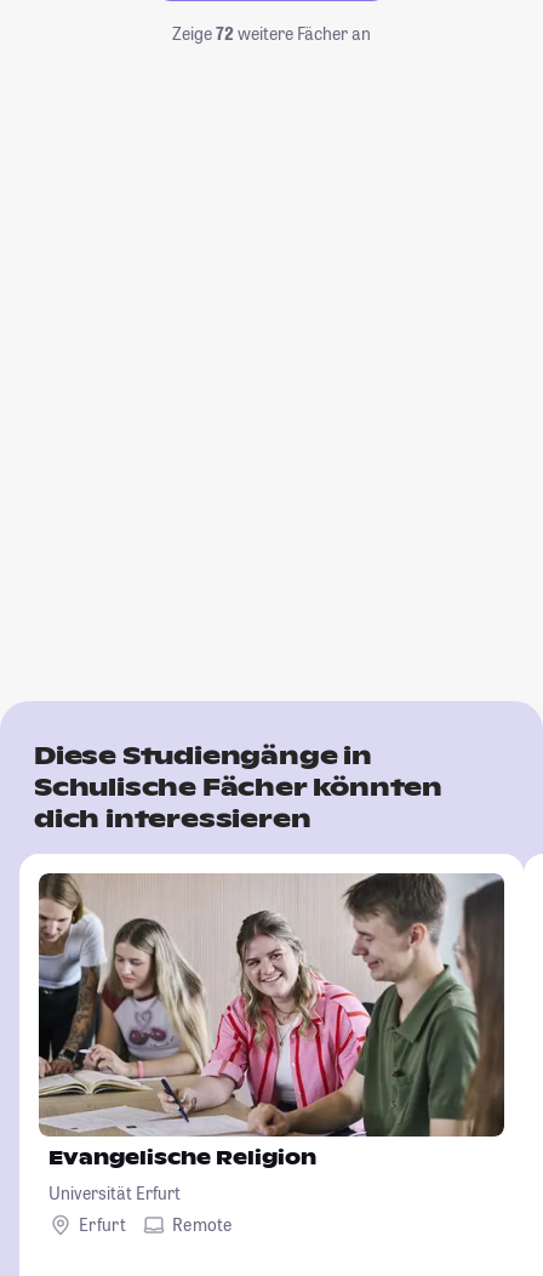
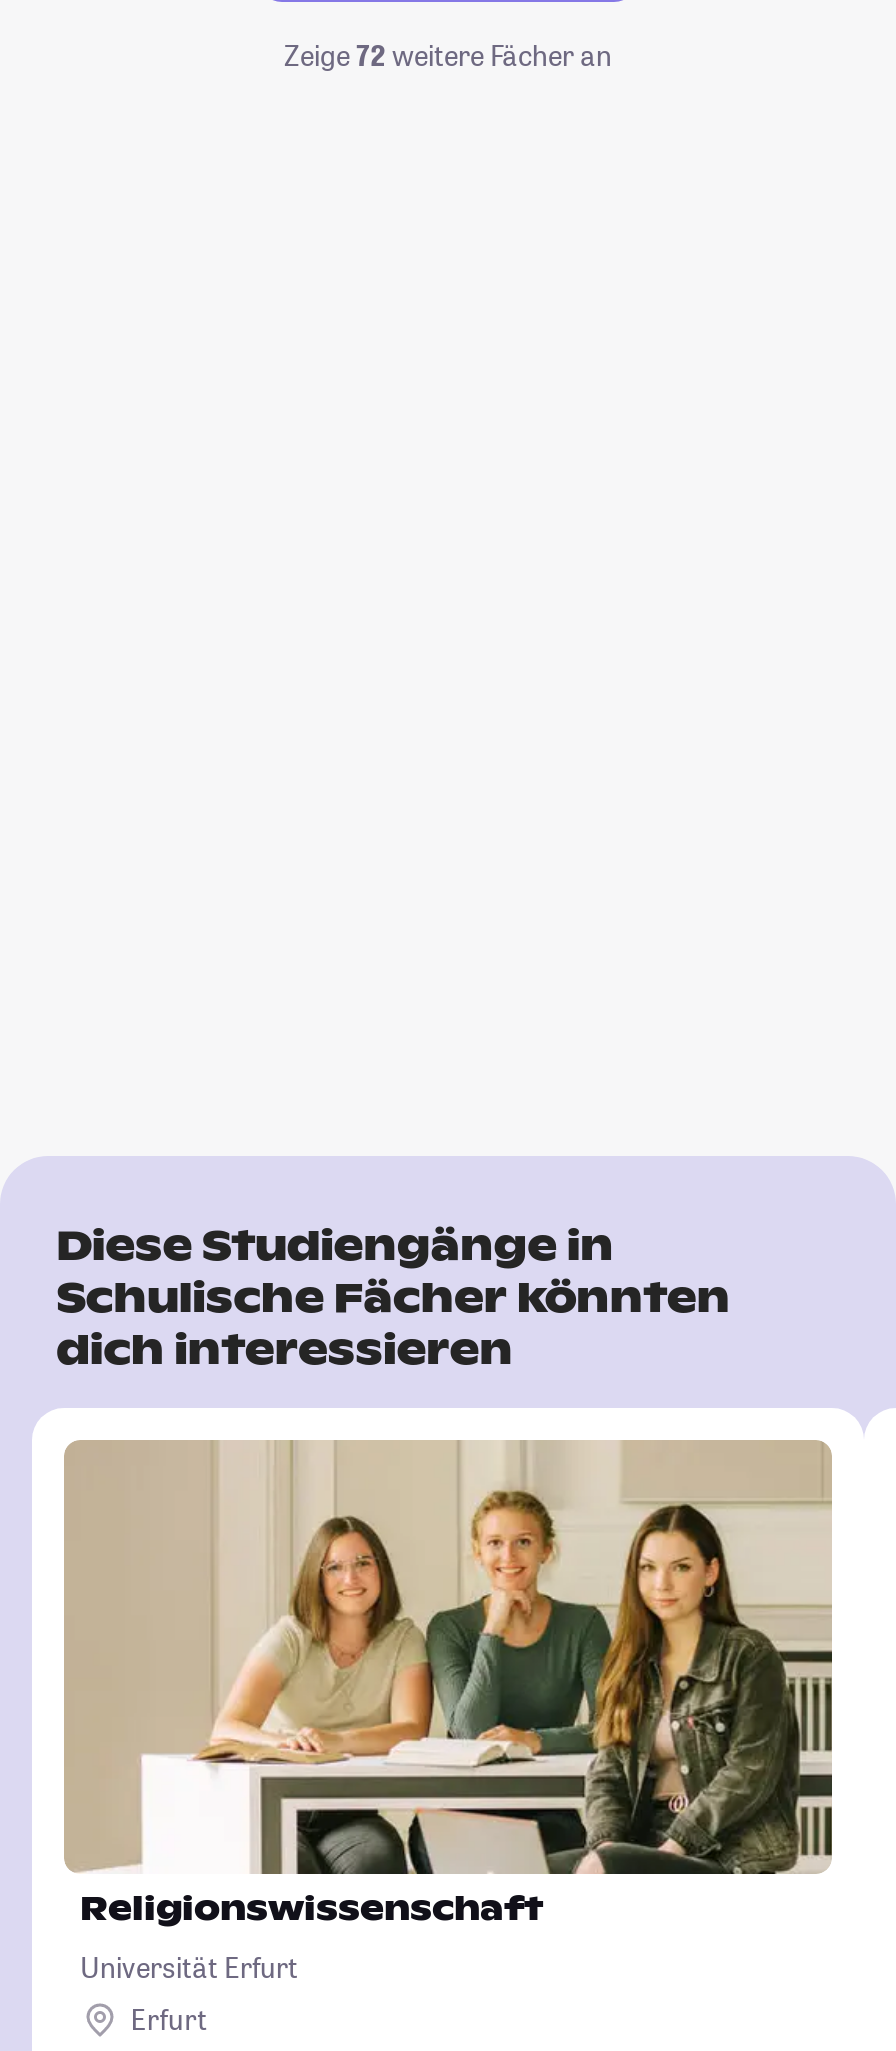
[38,873,505,1170] [image] | Evangelische Religion -> [64,1440,832,1930] [image] | Religionswissenschaft
[172,1214,232,1237] Remote -> none

